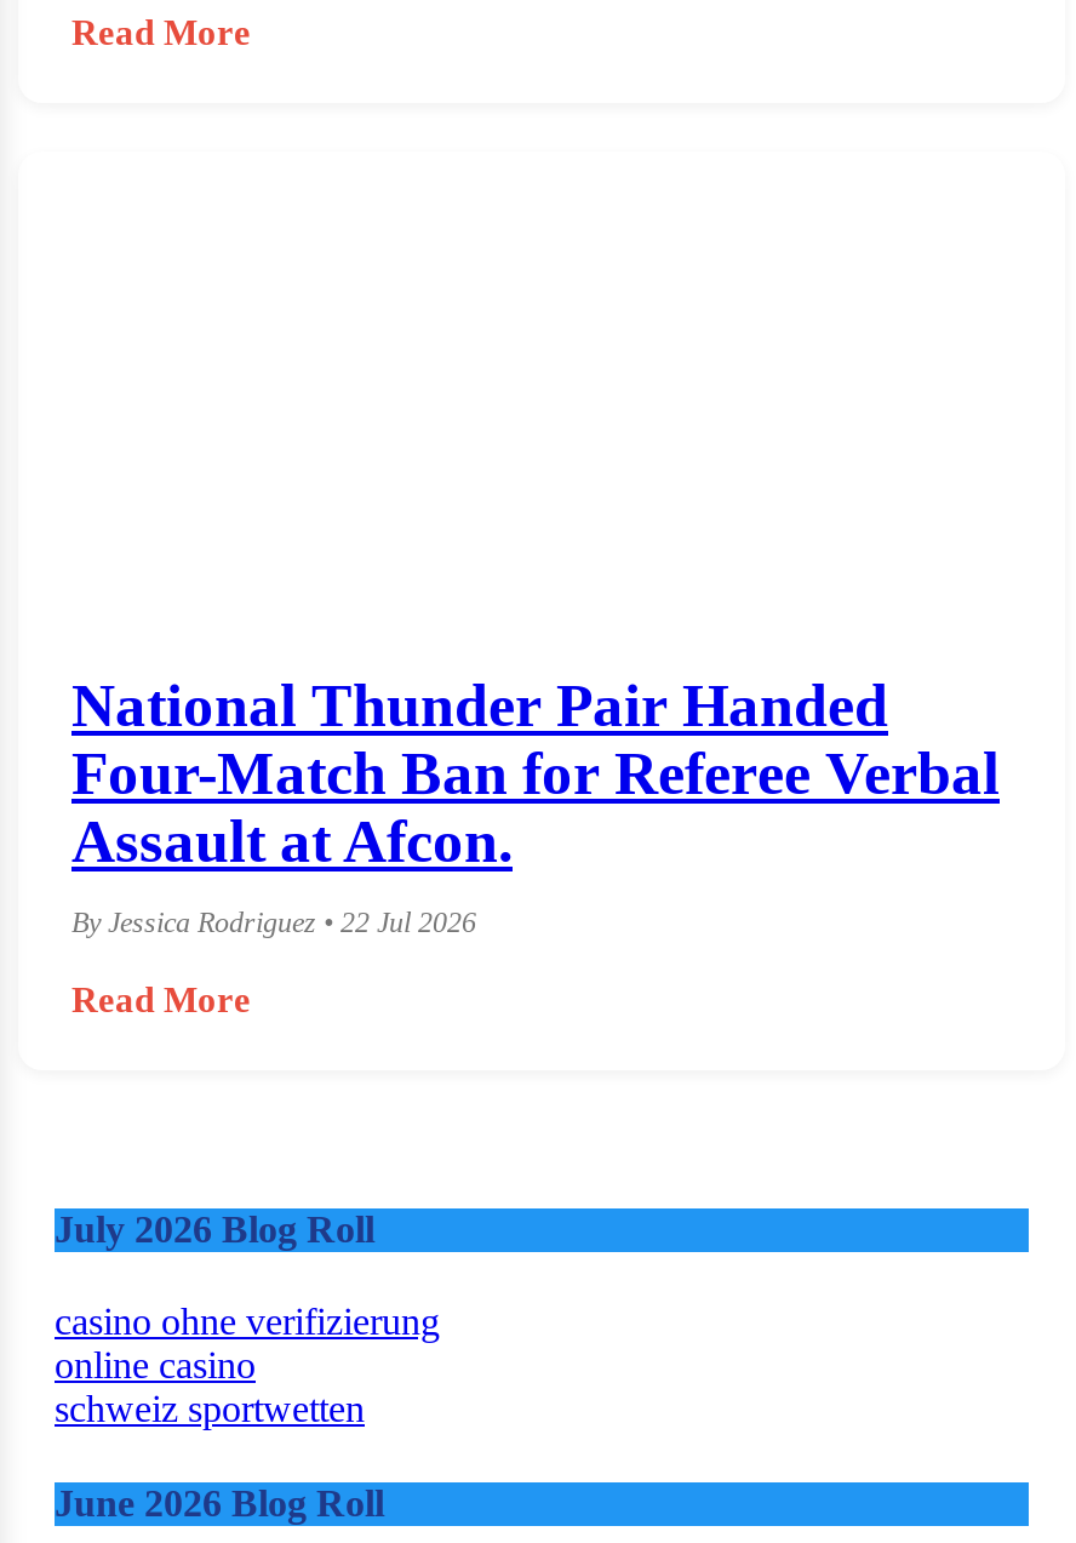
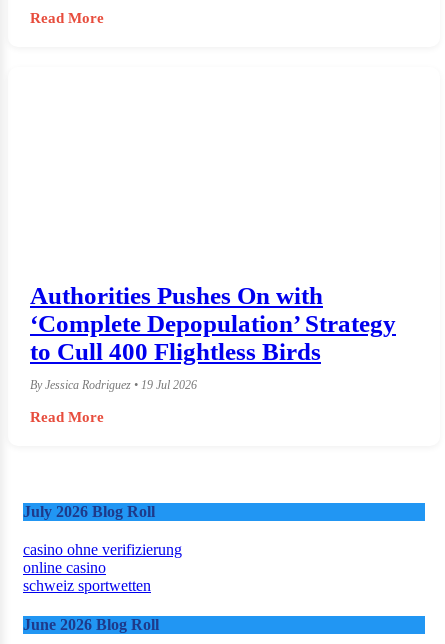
[71,673,1000,874] National Thunder Pair Handed | Four-Match Ban for Referee Verbal | Assault at Afcon. -> [30,282,396,365] Authorities Pushes On with | ‘Complete Depopulation’ Strategy | to Cull 400 Flightless Birds
[71,906,476,940] By Jessica Rodriguez • 22 Jul 2026 -> [30,378,197,392] By Jessica Rodriguez • 19 Jul 2026

